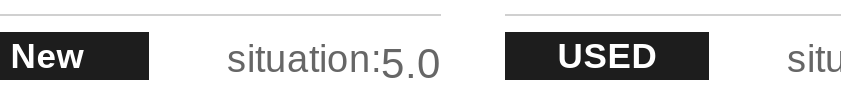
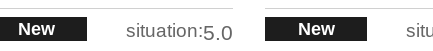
[557,36,657,76] USED -> [298,19,335,39] New

